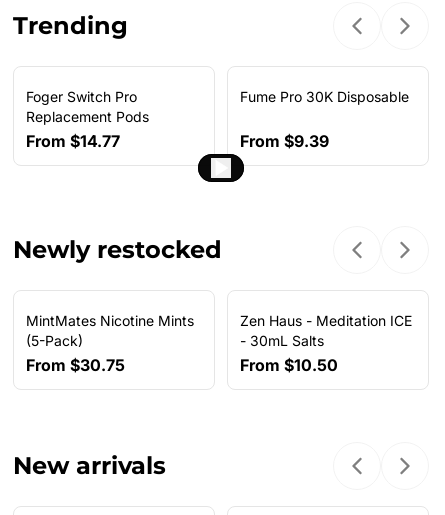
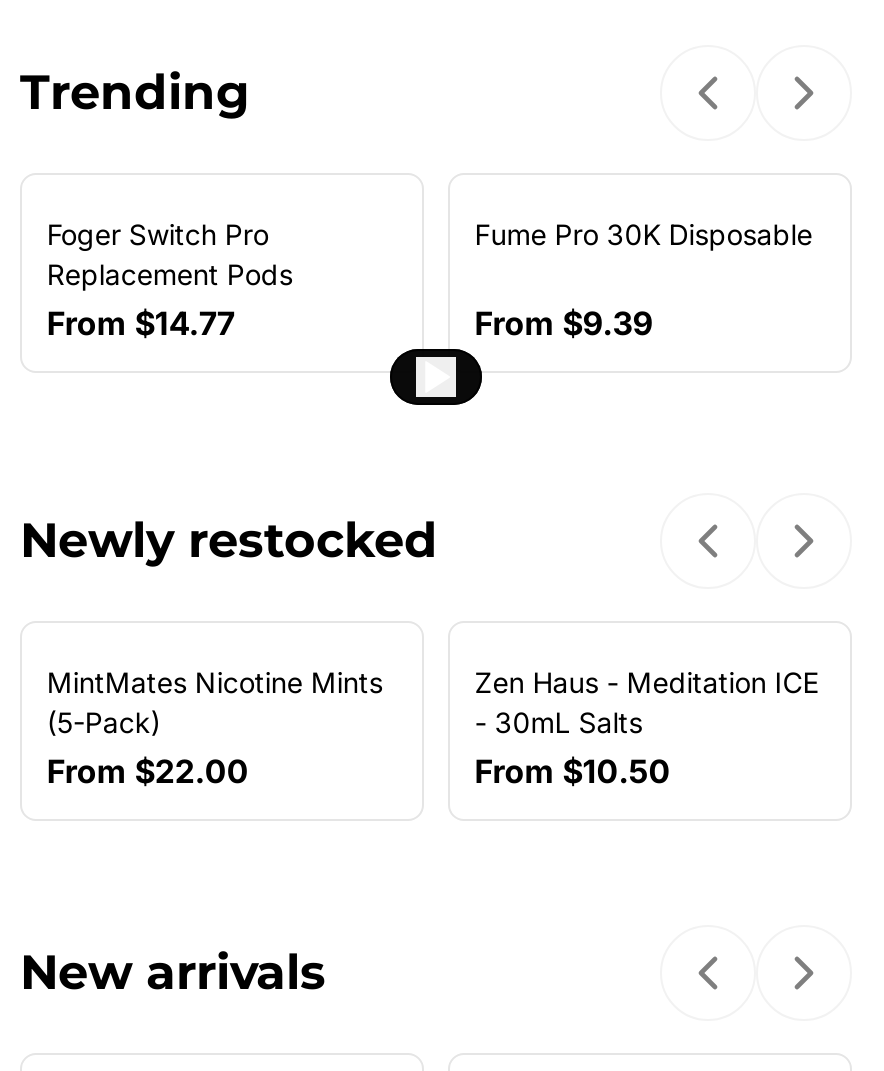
[26,355,125,375] From $30.75 -> [47,751,249,791] From $22.00

